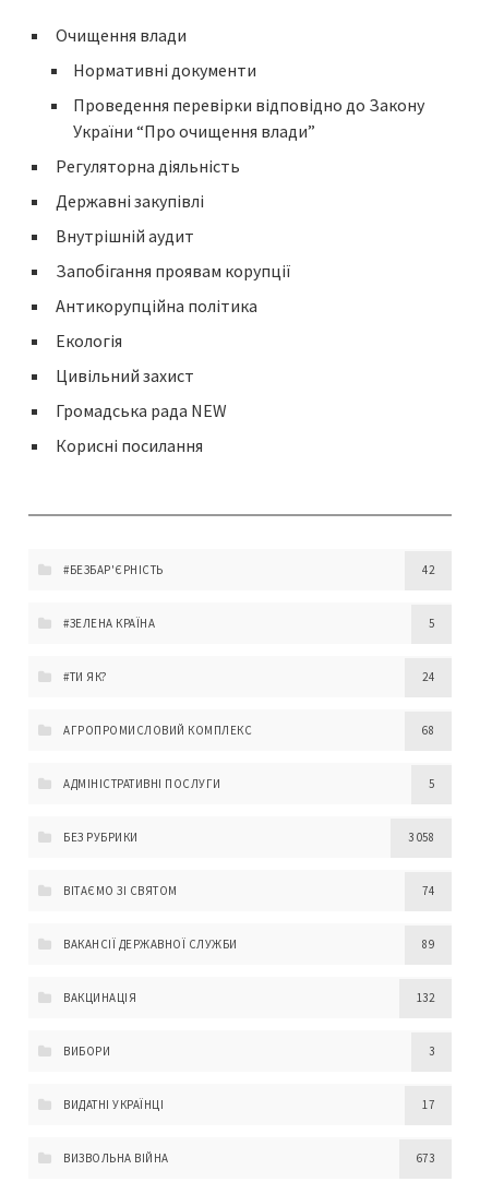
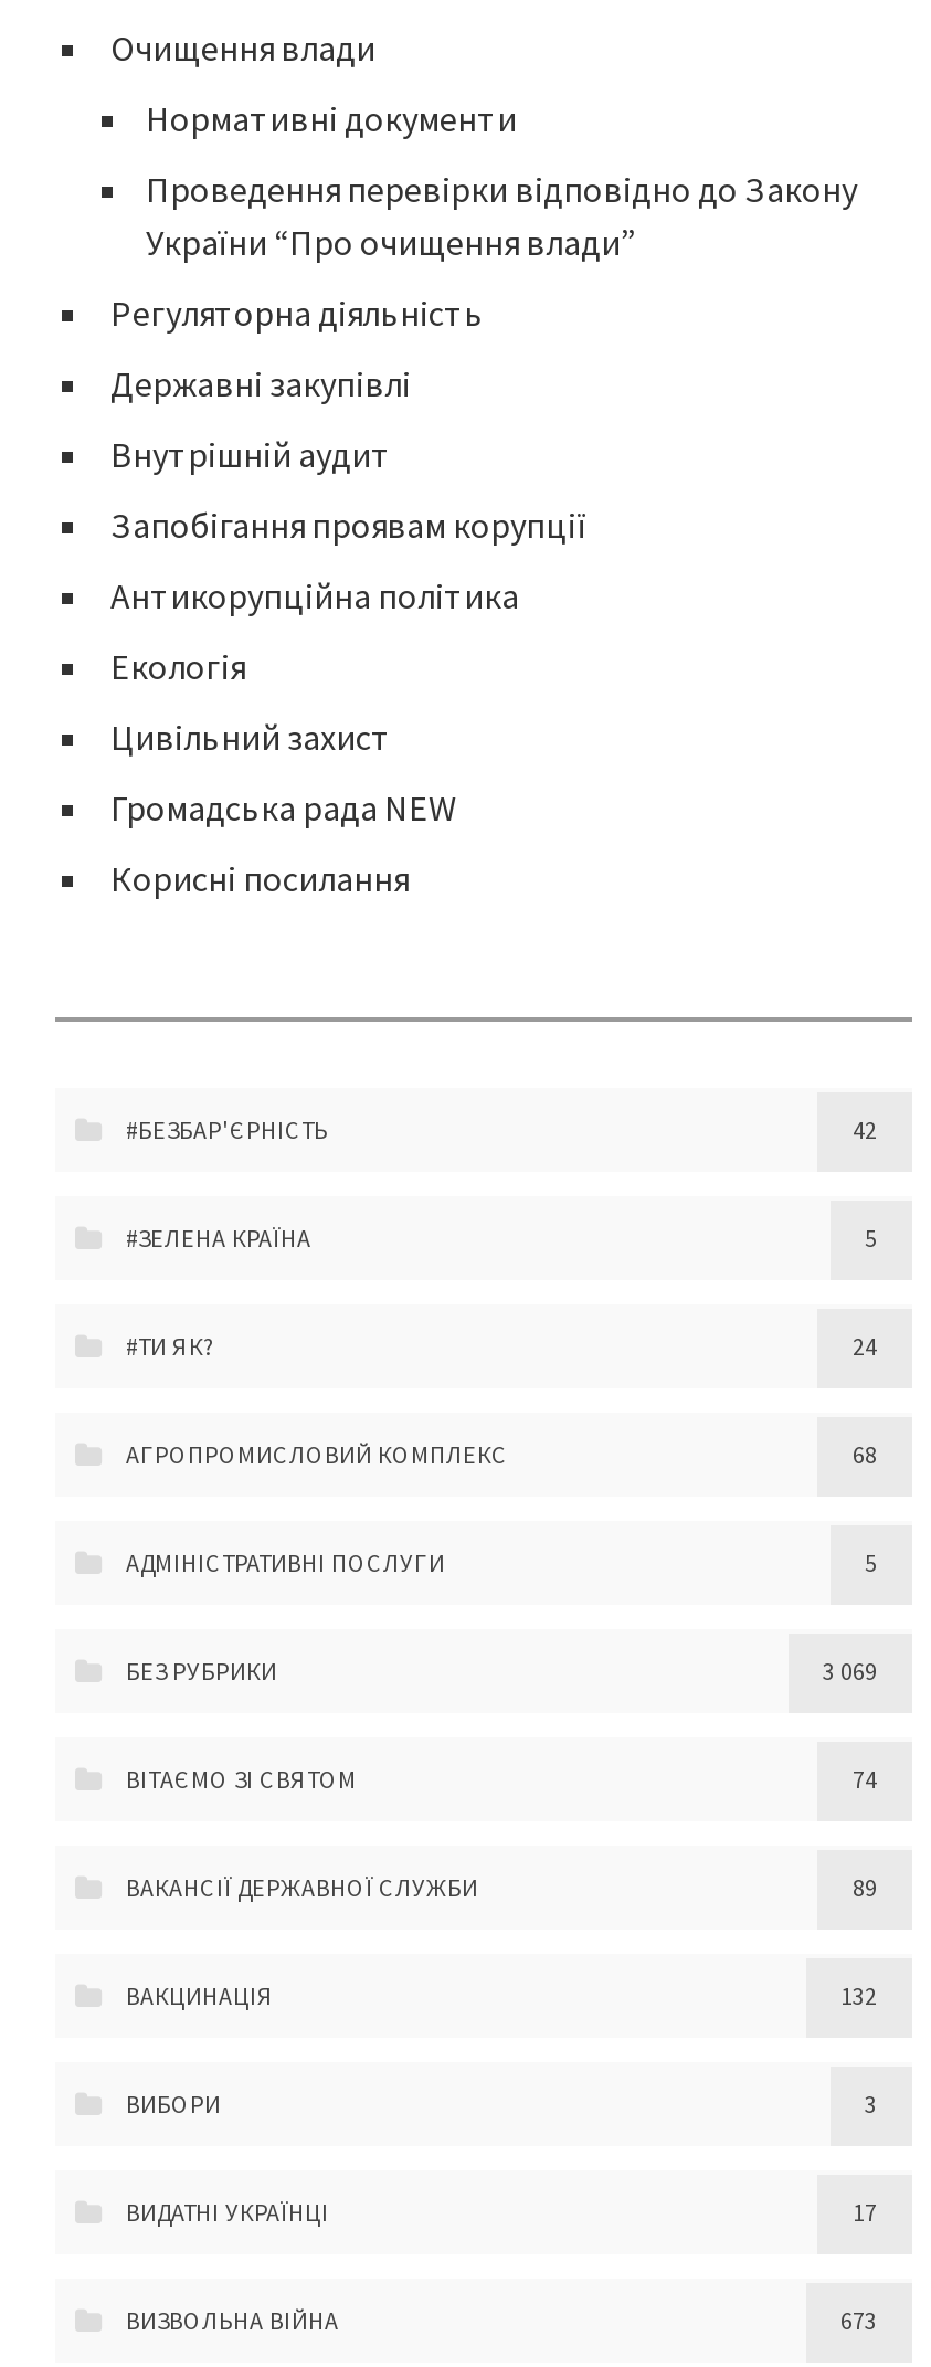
[407,829,434,845] 3 058 -> [823,1656,877,1687] 3 069

